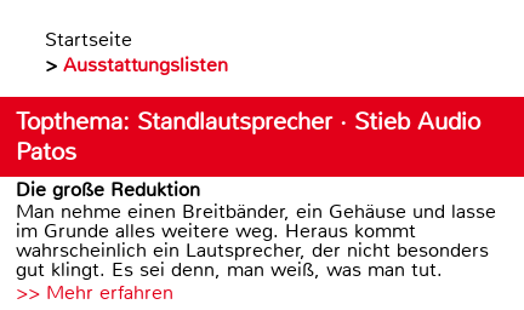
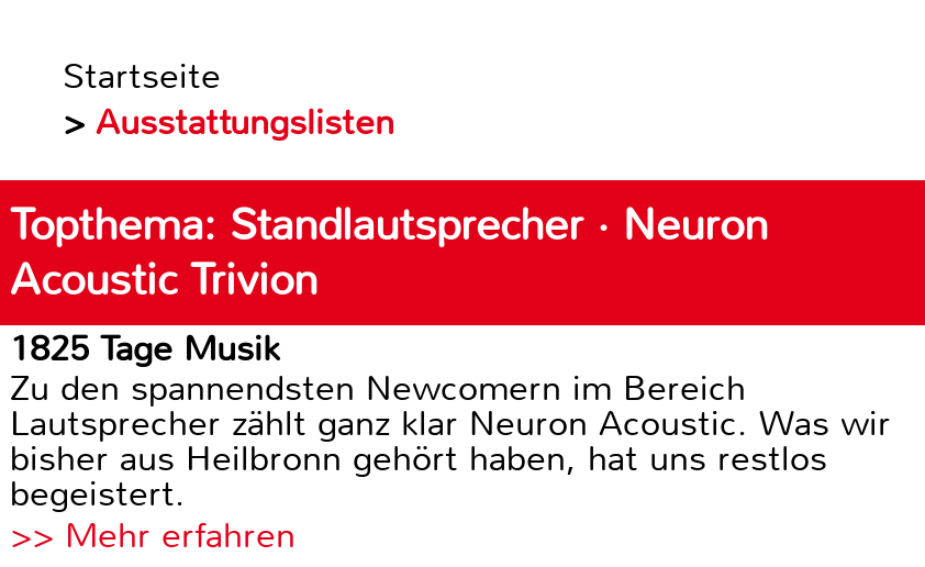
[16,107,496,282] Topthema: Standlautsprecher · Stieb Audio | Patos | Die große Reduktion | Man nehme einen Breitbänder, ein Gehäuse und lasse | im Grunde alles weitere weg. Heraus kommt | wahrscheinlich ein Lautsprecher, der nicht besonders | gut klingt. Es sei denn, man weiß, was man tut. -> [10,198,891,516] Topthema: Standlautsprecher · Neuron | Acoustic Trivion | 1825 Tage Musik | Zu den spannendsten Newcomern im Bereich | Lautsprecher zählt ganz klar Neuron Acoustic. Was wir | bisher aus Heilbronn gehört haben, hat uns restlos | begeistert.

